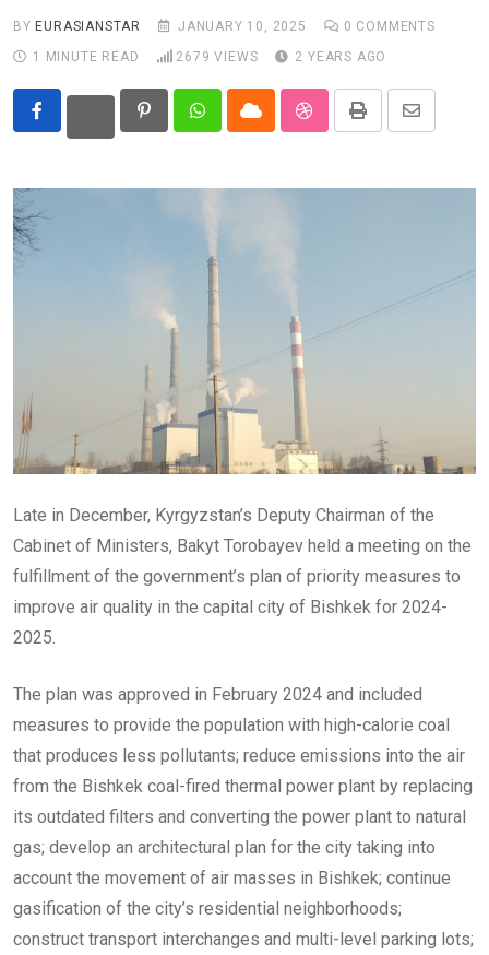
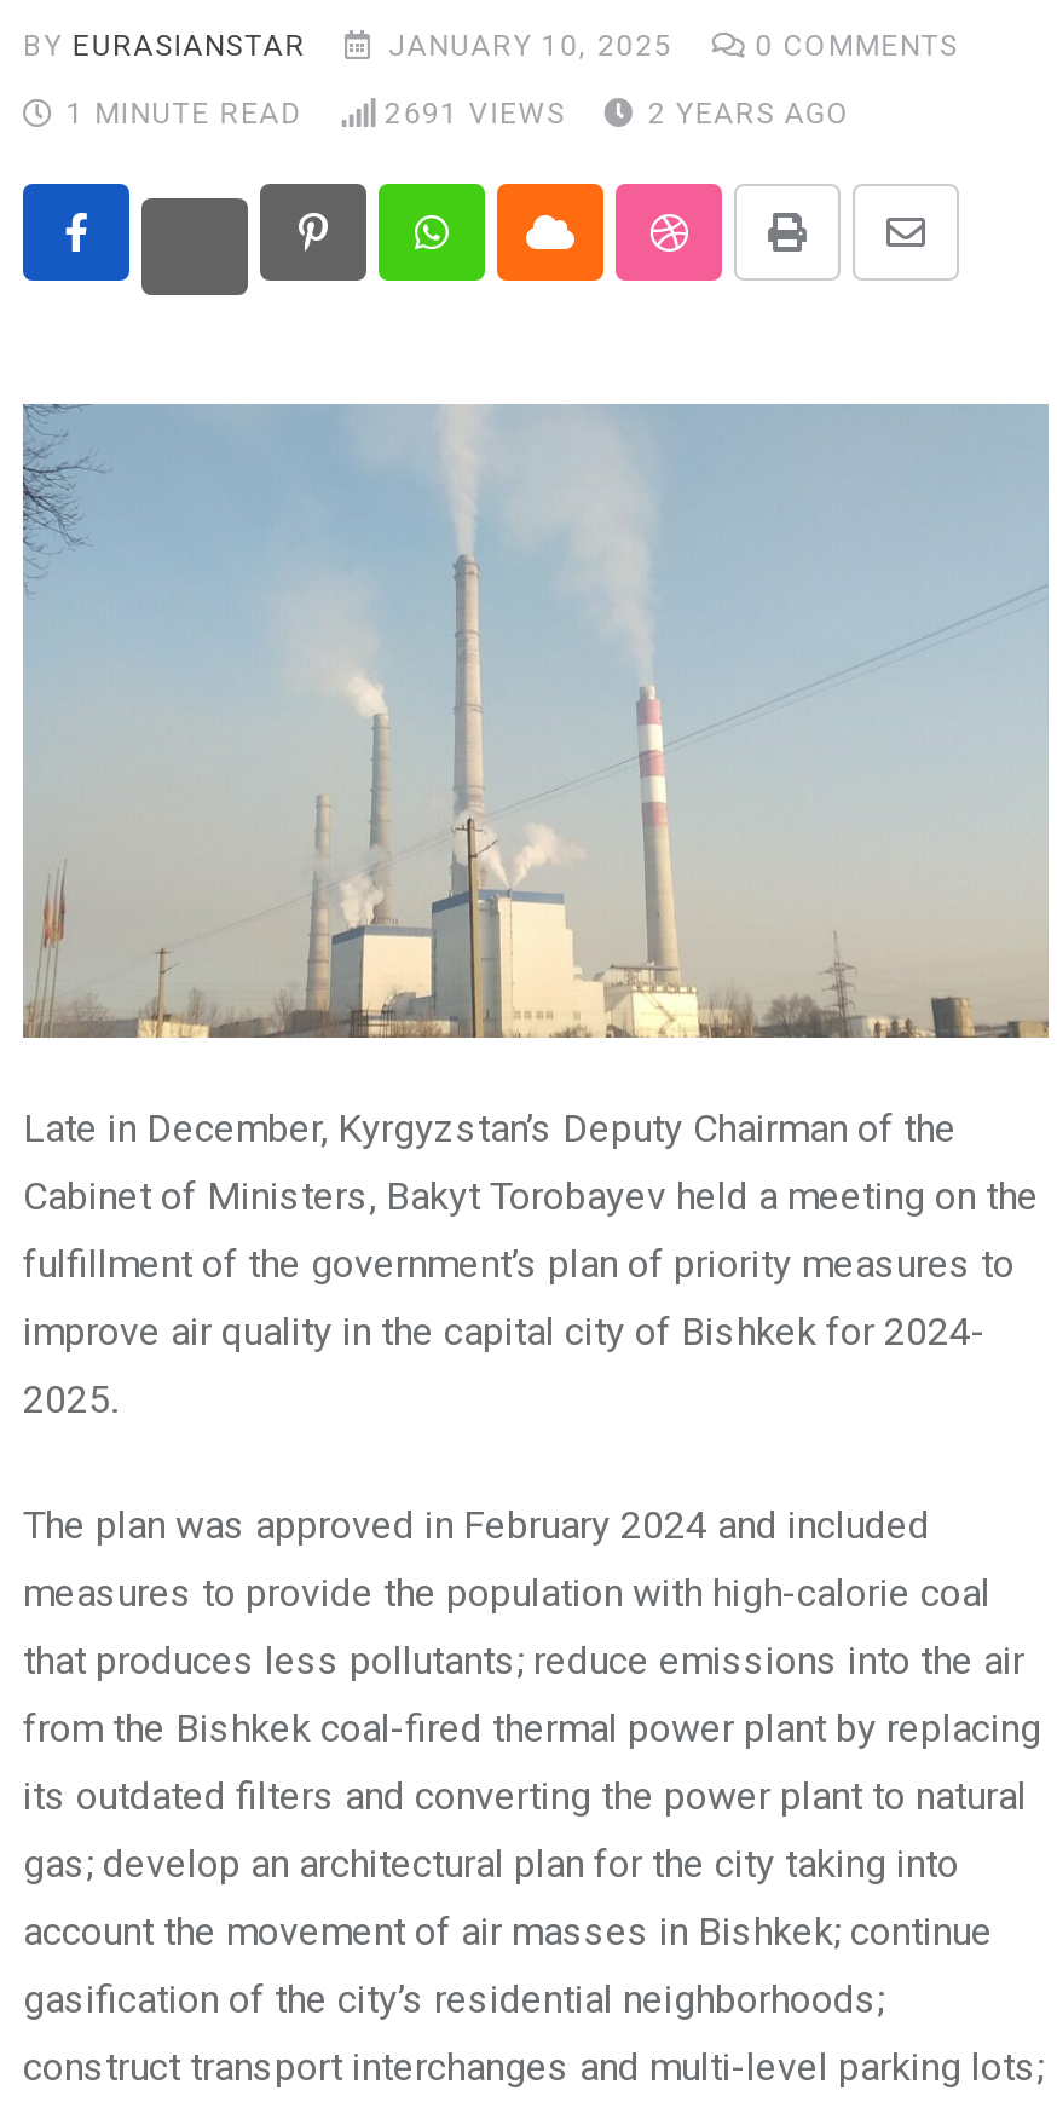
[176,49,258,64] 2679 VIEWS -> [384,97,566,131] 2691 VIEWS

